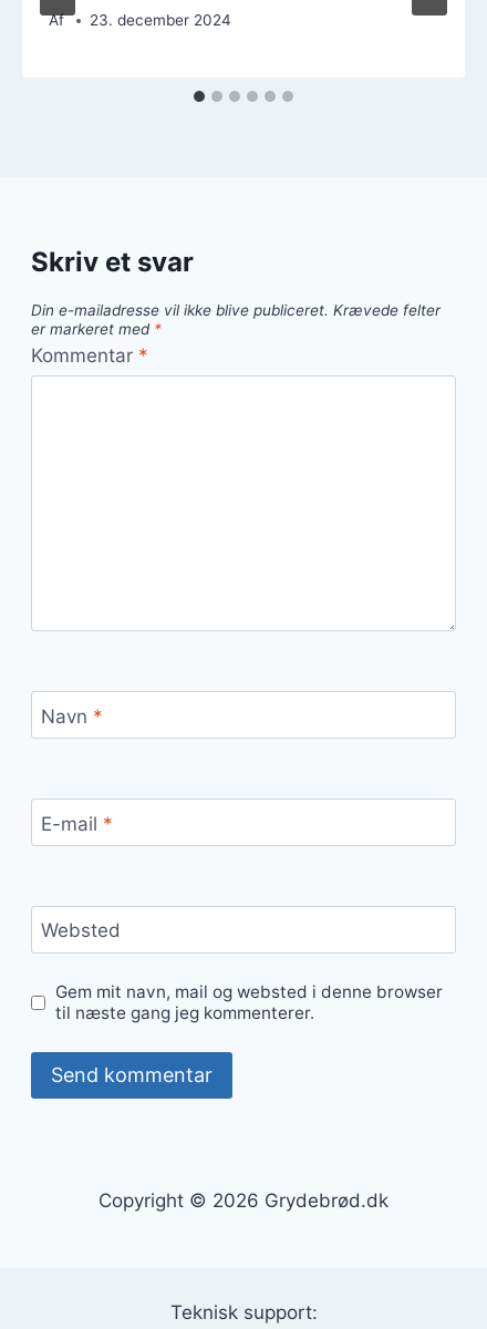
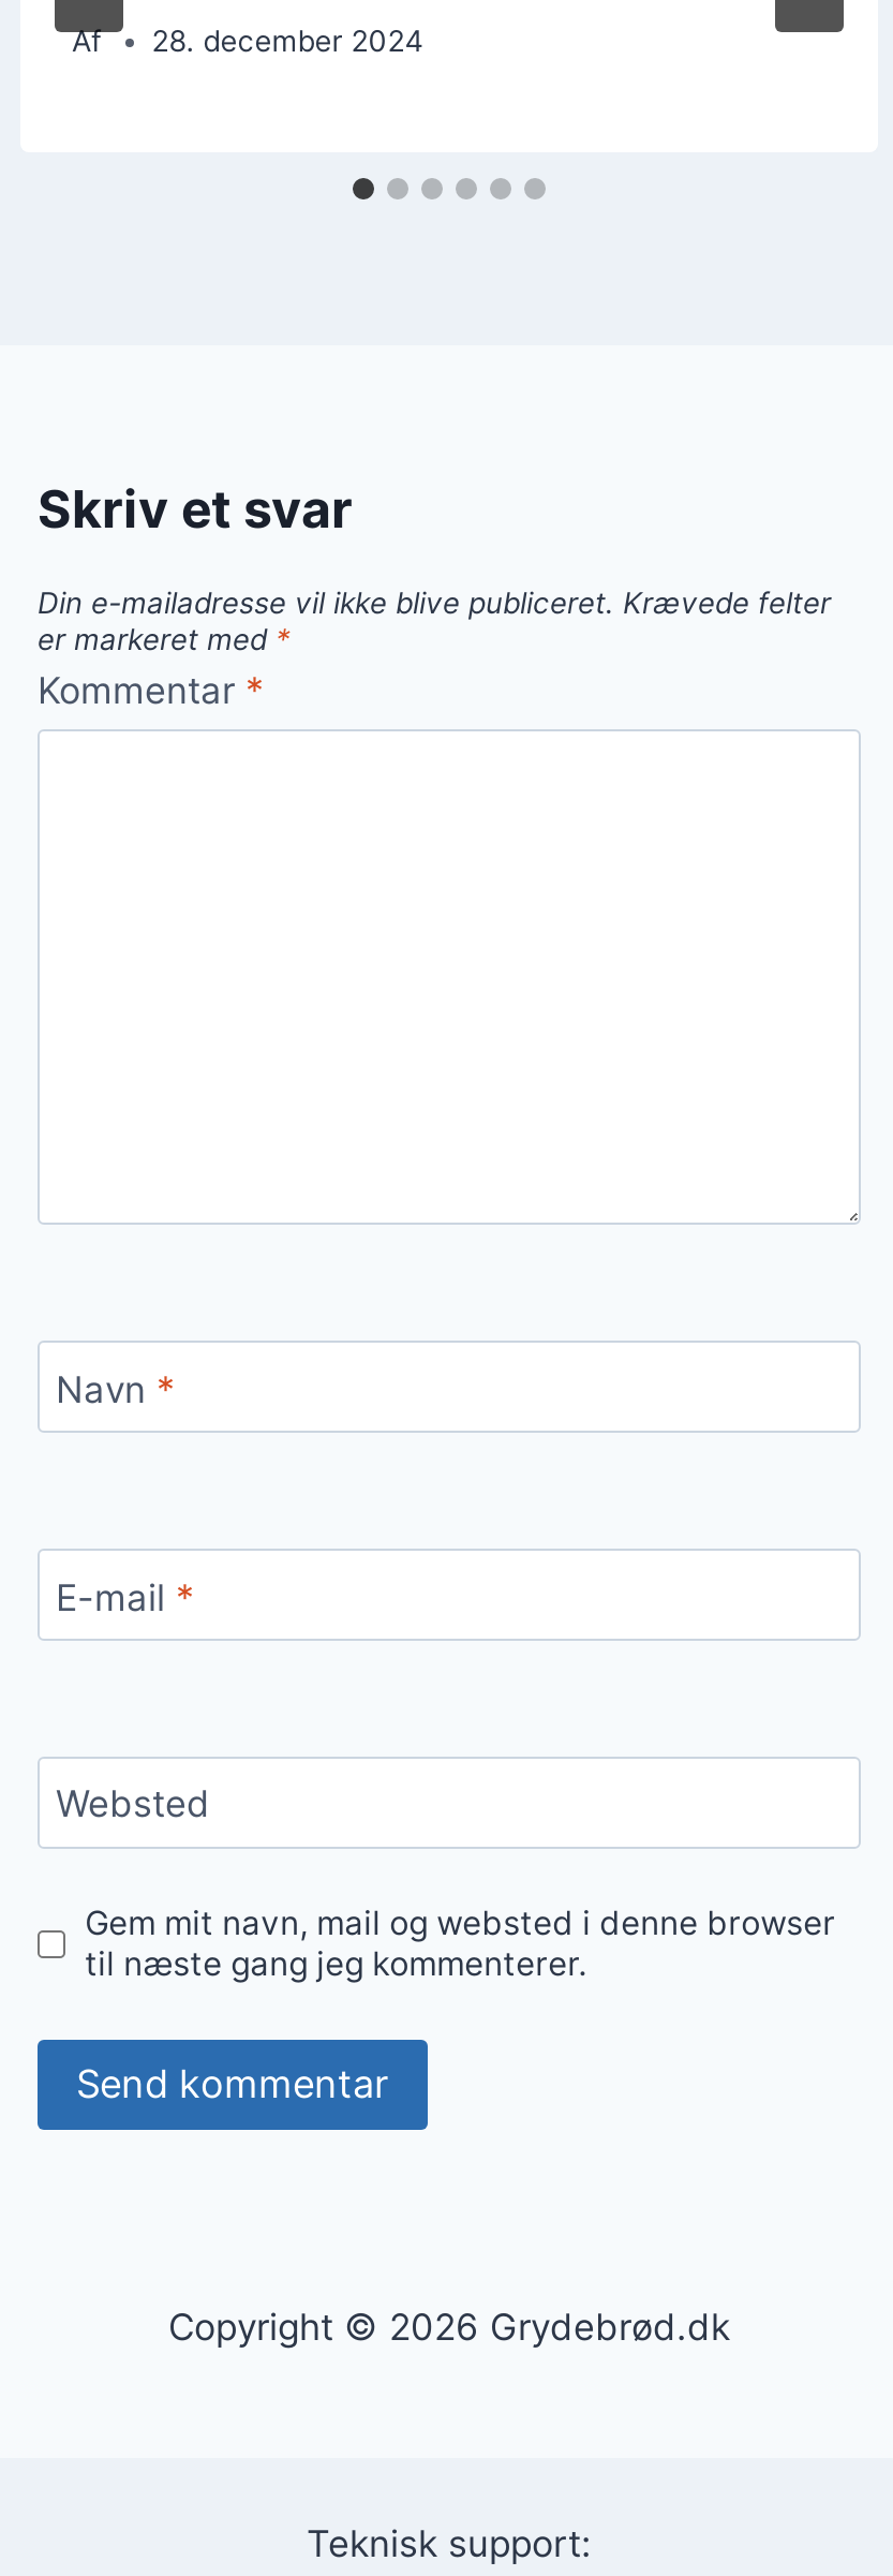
[90,11,232,29] 23. december 2024 -> [152,24,424,58] 28. december 2024

